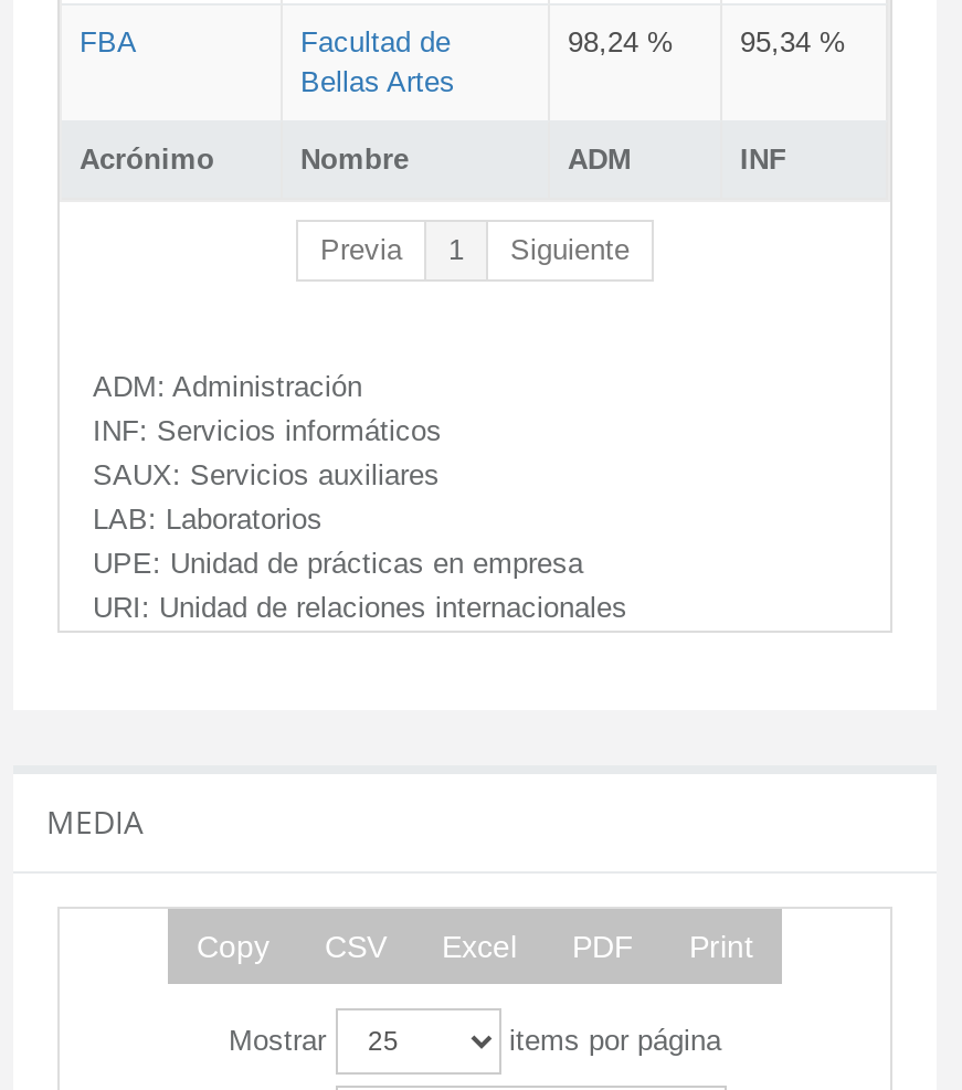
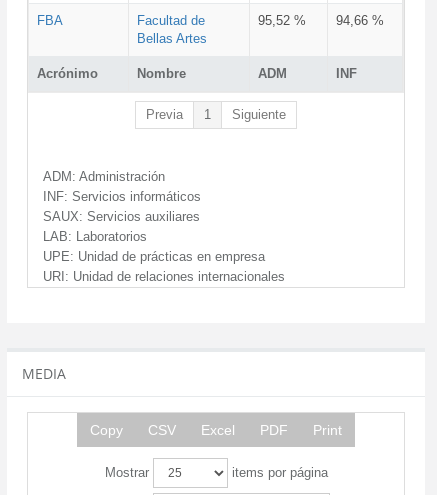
[568,24,674,57] 98,24 % -> [258,12,306,27] 95,52 %
[740,24,846,57] 95,34 % -> [336,12,384,27] 94,66 %

